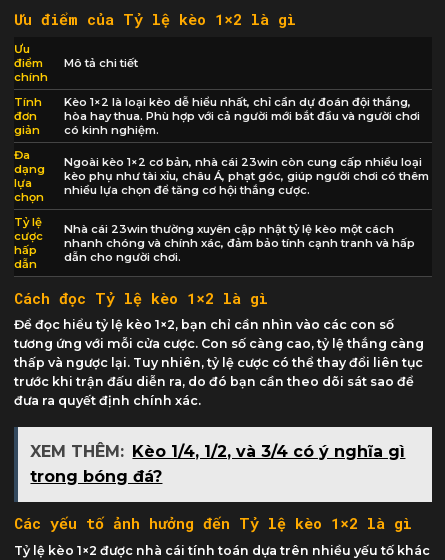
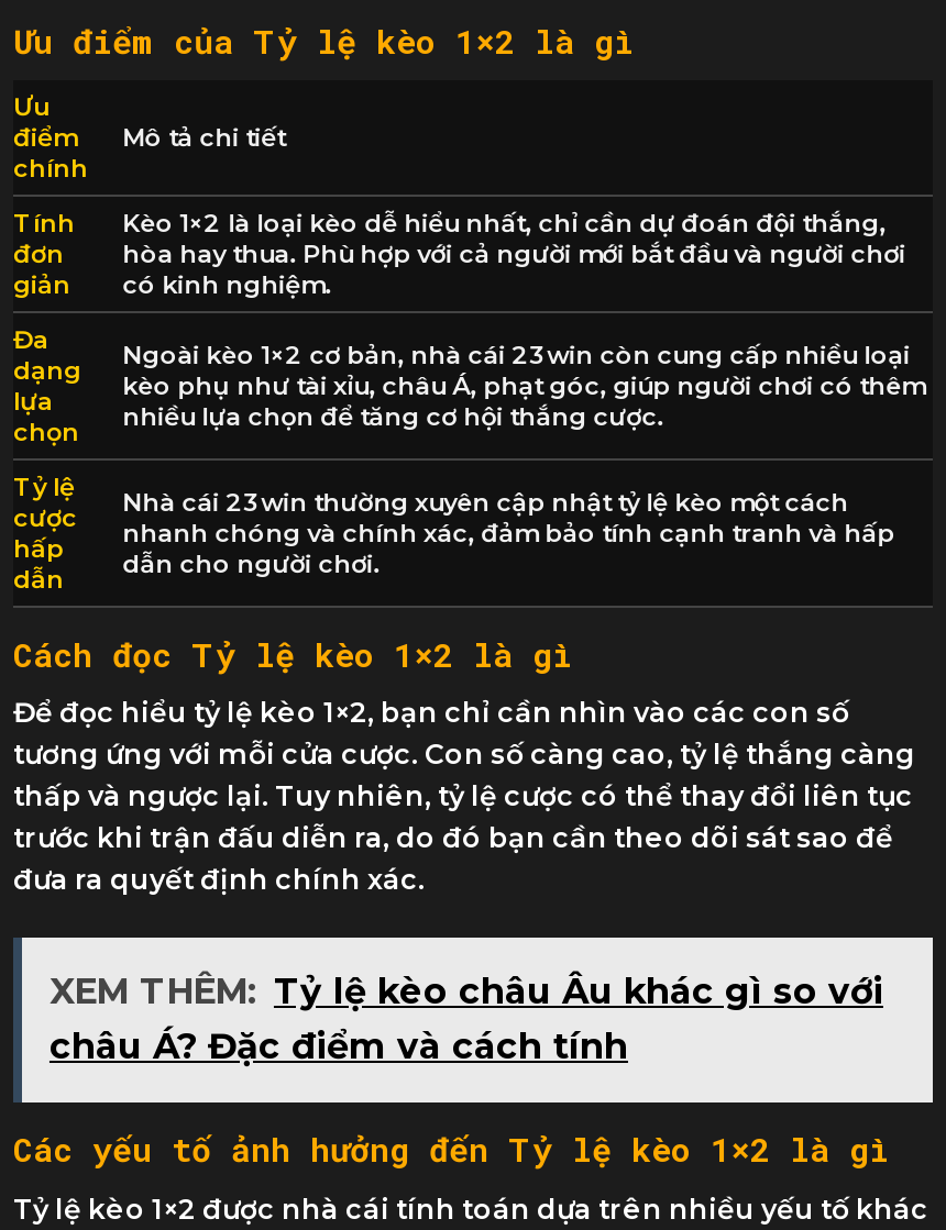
[30,442,405,486] XEM THÊM: Kèo 1/4, 1/2, và 3/4 có ý nghĩa gì | trong bóng đá? -> [50,971,883,1068] XEM THÊM: Tỷ lệ kèo châu Âu khác gì so với | châu Á? Đặc điểm và cách tính

